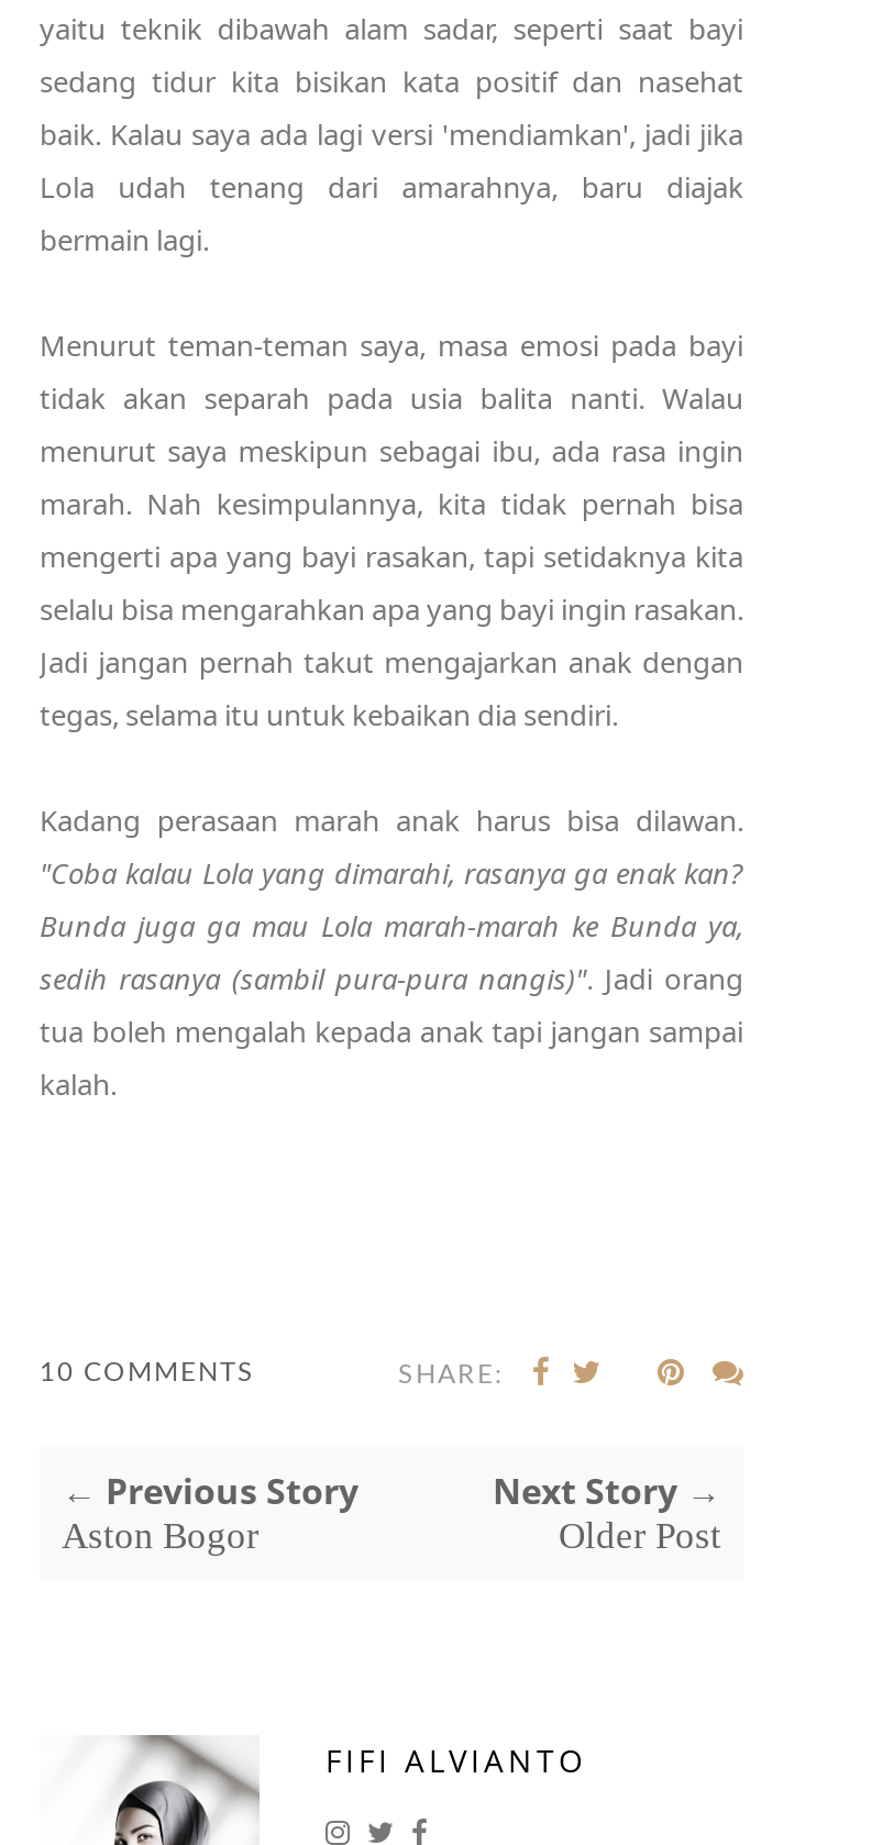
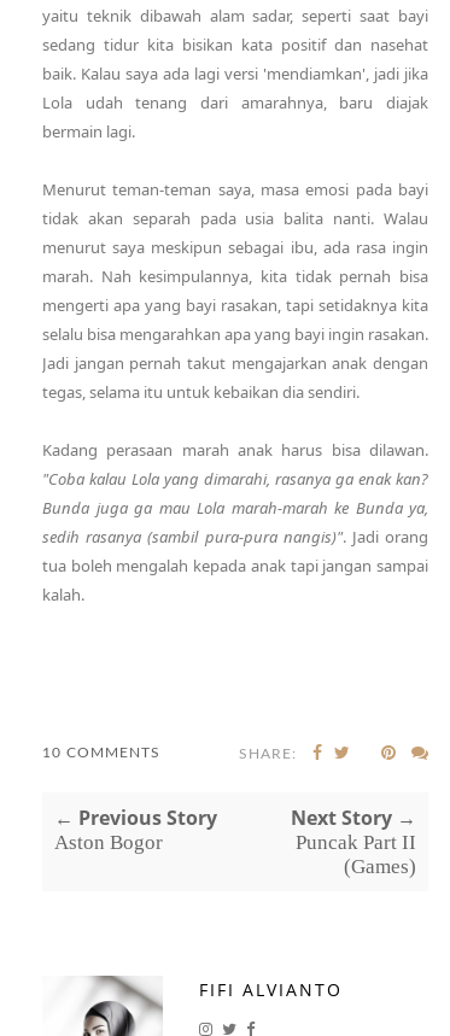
[559,1516,721,1558] Older Post -> [296,831,416,878] Puncak Part II | (Games)

